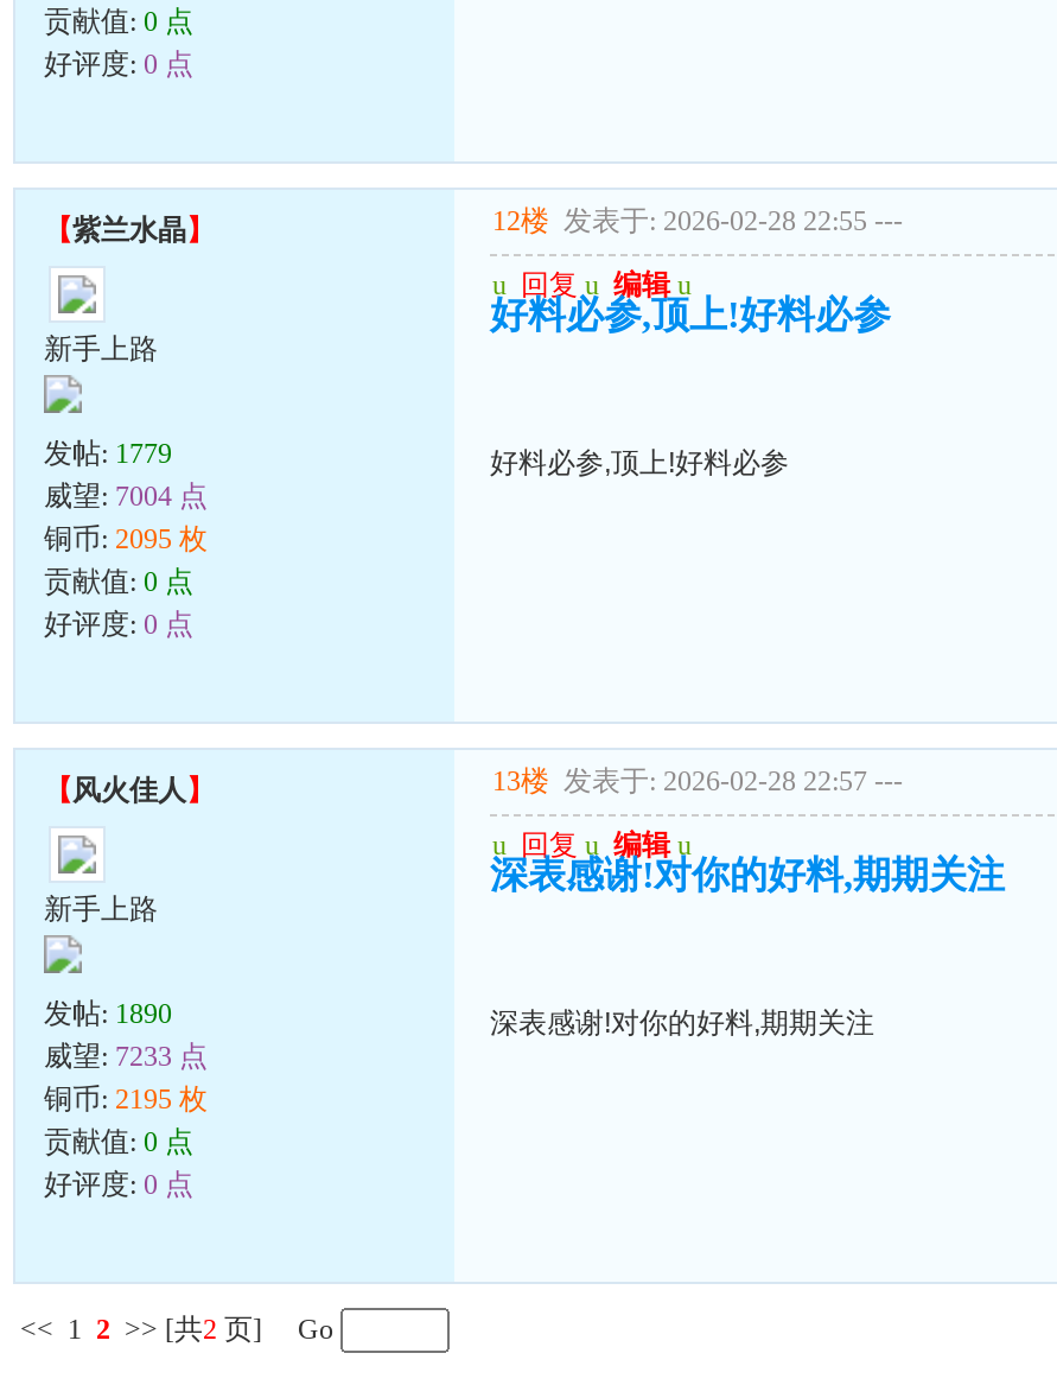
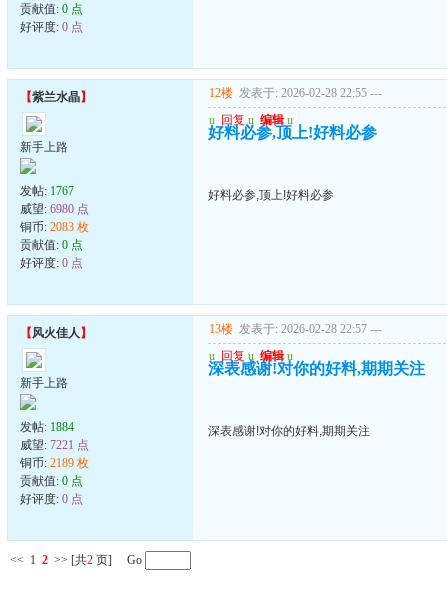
[44,436,172,469] 发帖: 1779 -> [20,184,74,198] 发帖: 1767
[44,479,208,512] 威望: 7004 点 -> [20,202,89,216] 威望: 6980 点
[44,522,208,555] 铜币: 2095 枚 -> [20,220,89,234] 铜币: 2083 枚
[44,996,172,1030] 发帖: 1890 -> [20,420,74,434] 发帖: 1884
[44,1039,208,1072] 威望: 7233 点 -> [20,438,89,452] 威望: 7221 点
[44,1082,208,1115] 铜币: 2195 枚 -> [20,456,89,470] 铜币: 2189 枚

